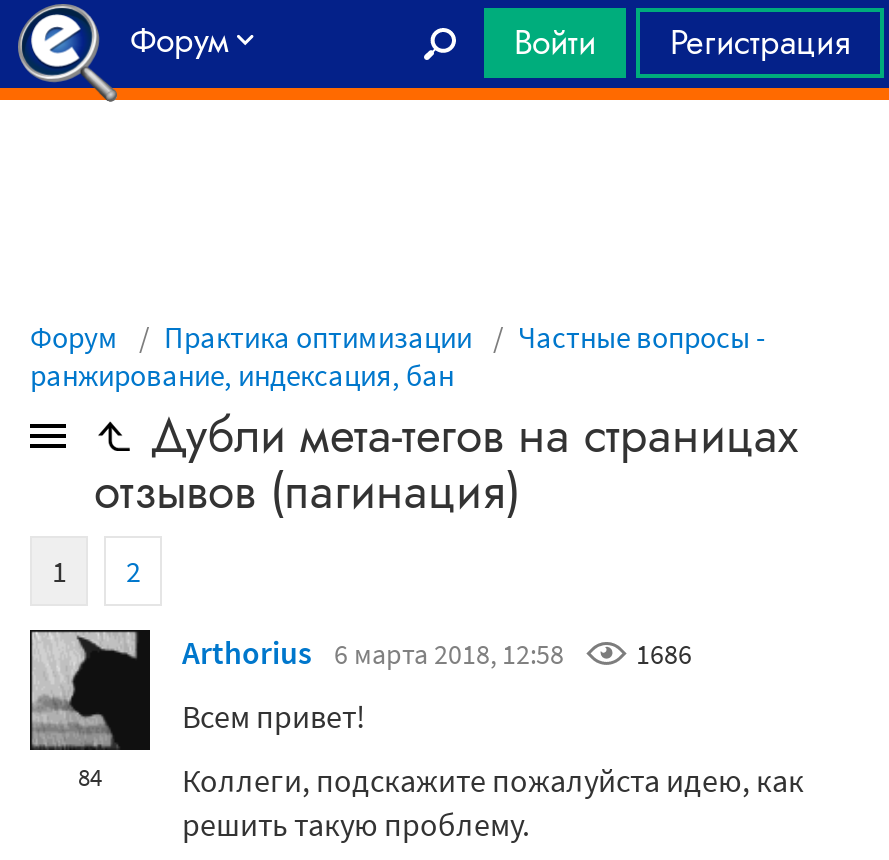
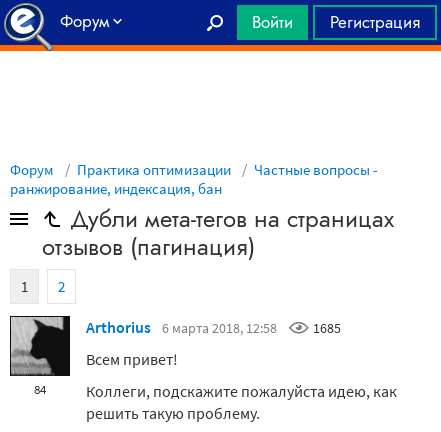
[182,632,692,672] Arthorius 6 марта 2018, 12:58 1686 -> [86,317,341,337] Arthorius 6 марта 2018, 12:58 1685

